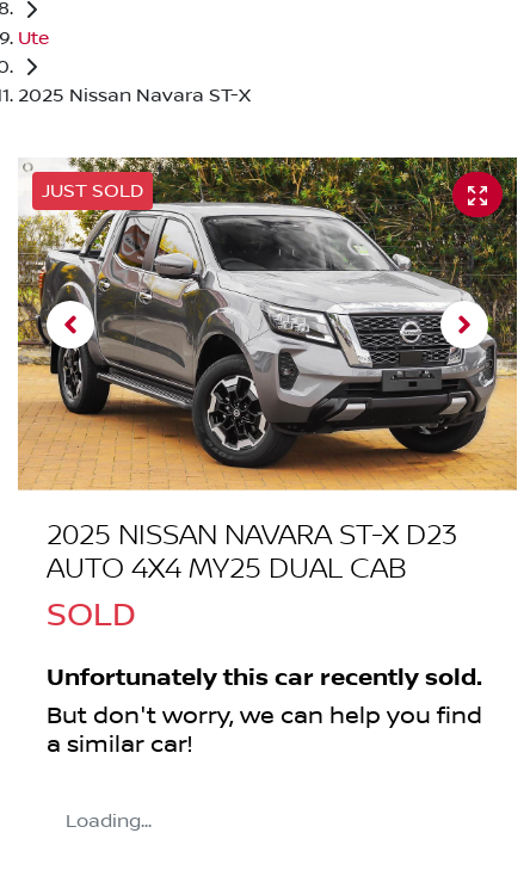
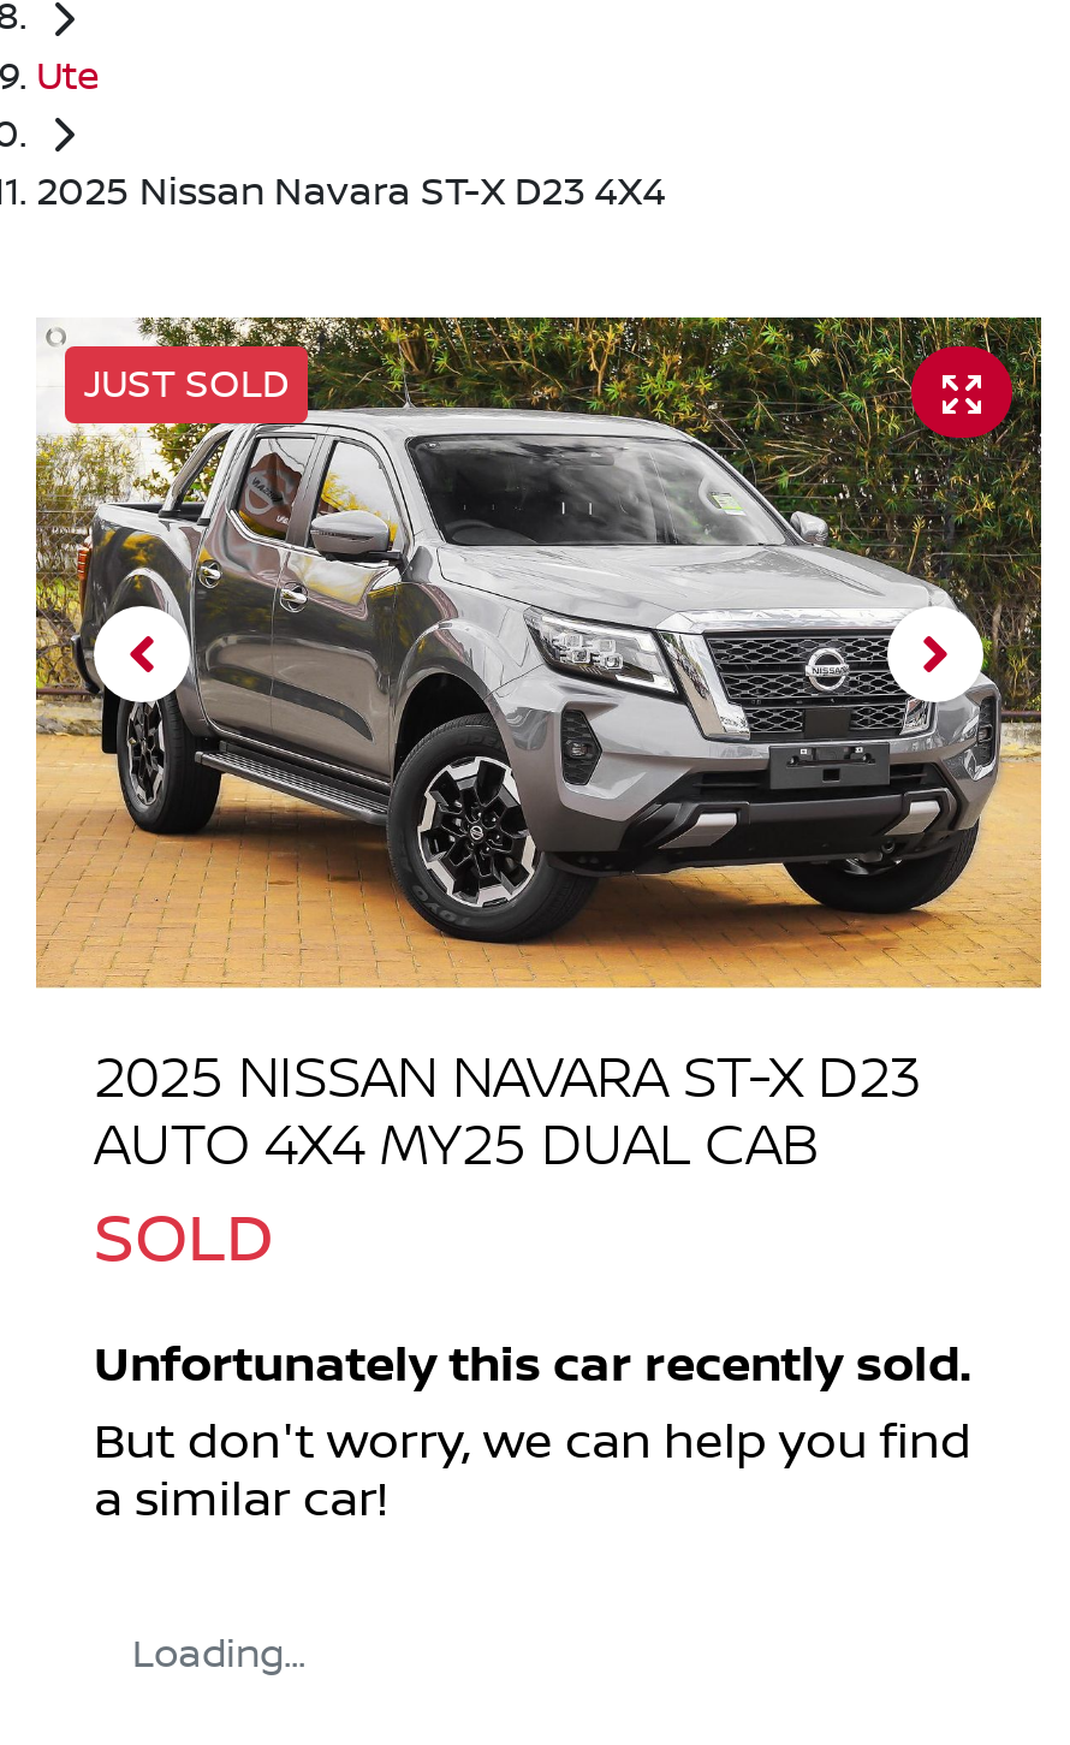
[18,85,251,107] 2025 Nissan Navara ST-X -> [36,172,666,215] 2025 Nissan Navara ST-X D23 4X4

